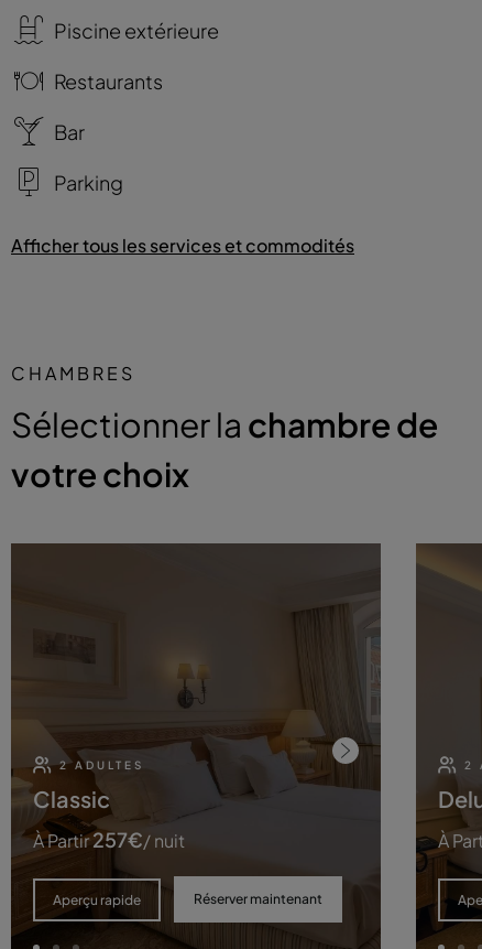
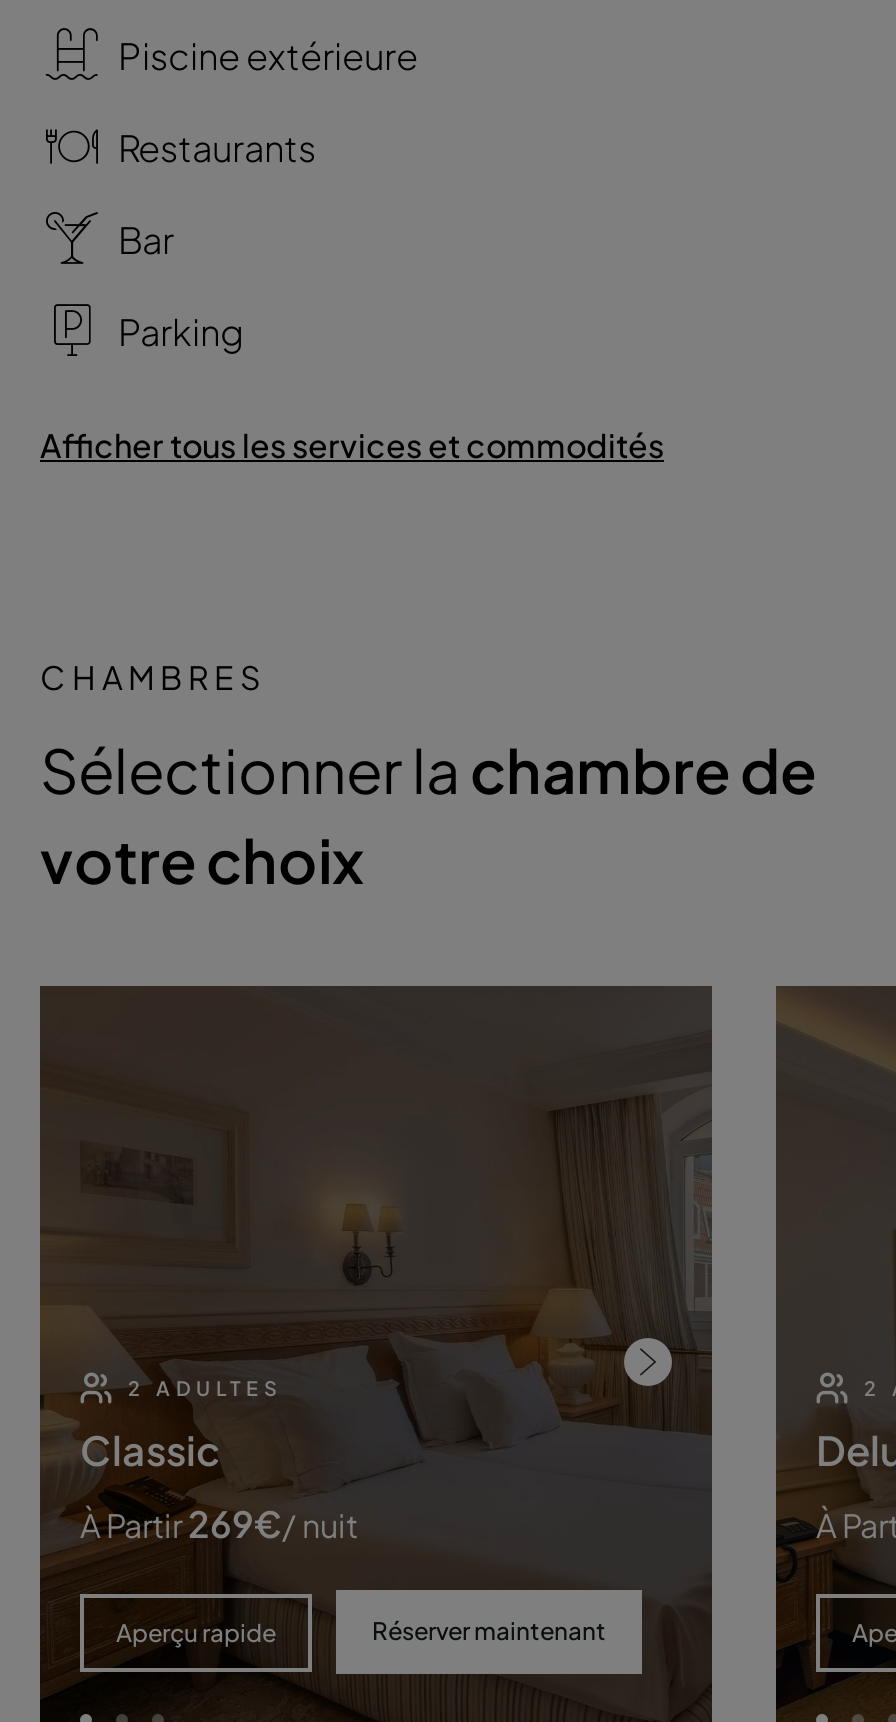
[33,827,185,852] À Partir 257€/ nuit -> [80,1500,358,1546] À Partir 269€/ nuit

